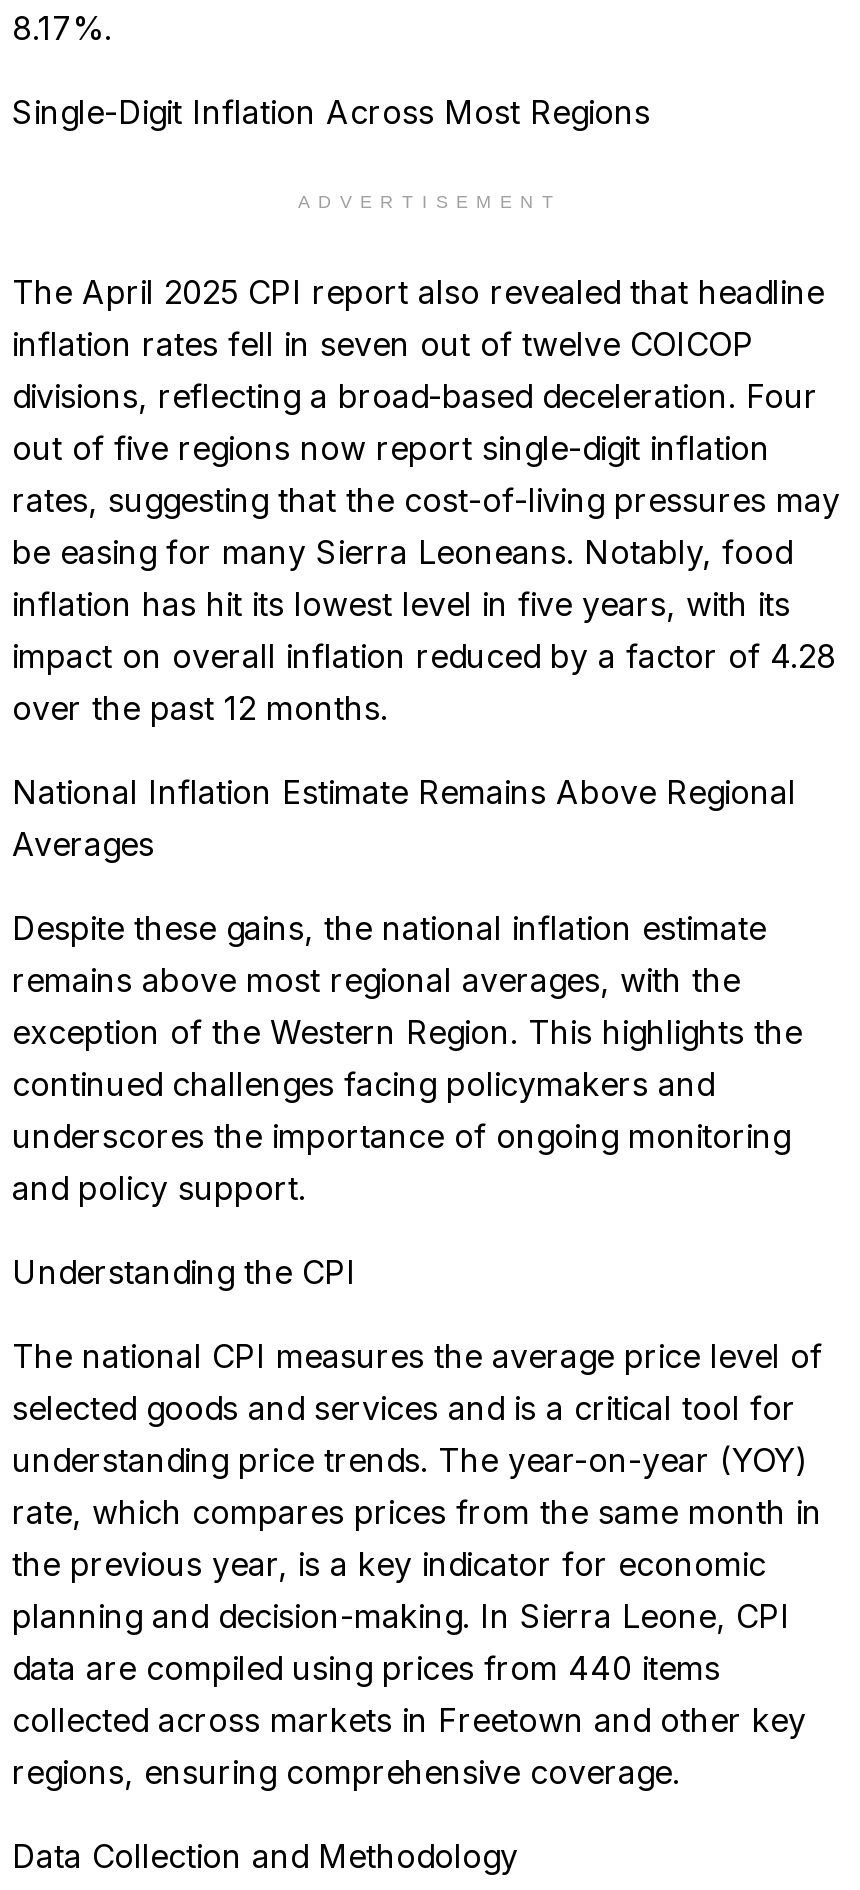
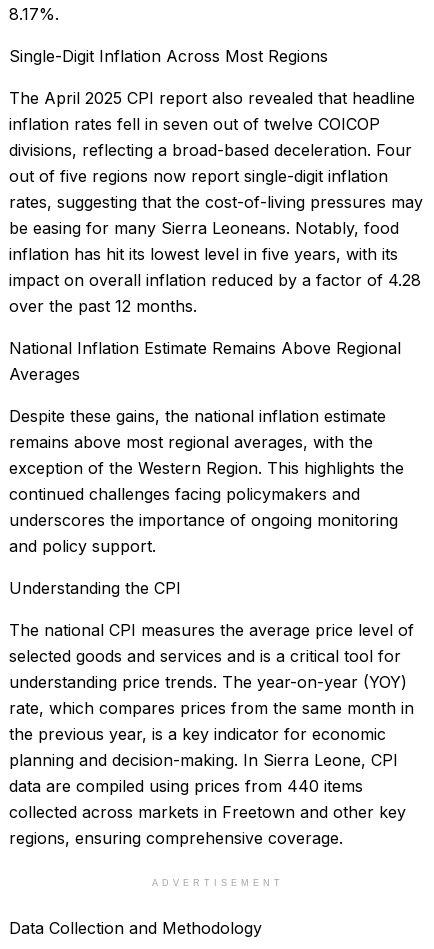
moved [298,192,562,212] -> [152,878,284,888]: ADVERTISEMENT
moved [12,272,840,1792] -> [9,88,423,848]: The April 2025 CPI report also revealed that headline | inflation rates fell in seven out of twelve COICOP | divisions, reflecting a broad-based deceleration. Four | ... | collected across markets in Freetown and other key | regions, ensuring comprehensive coverage.

